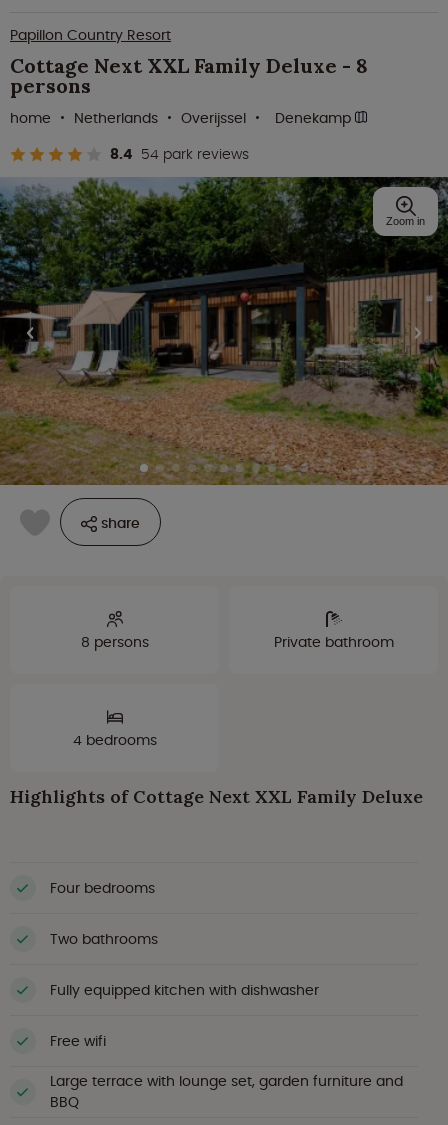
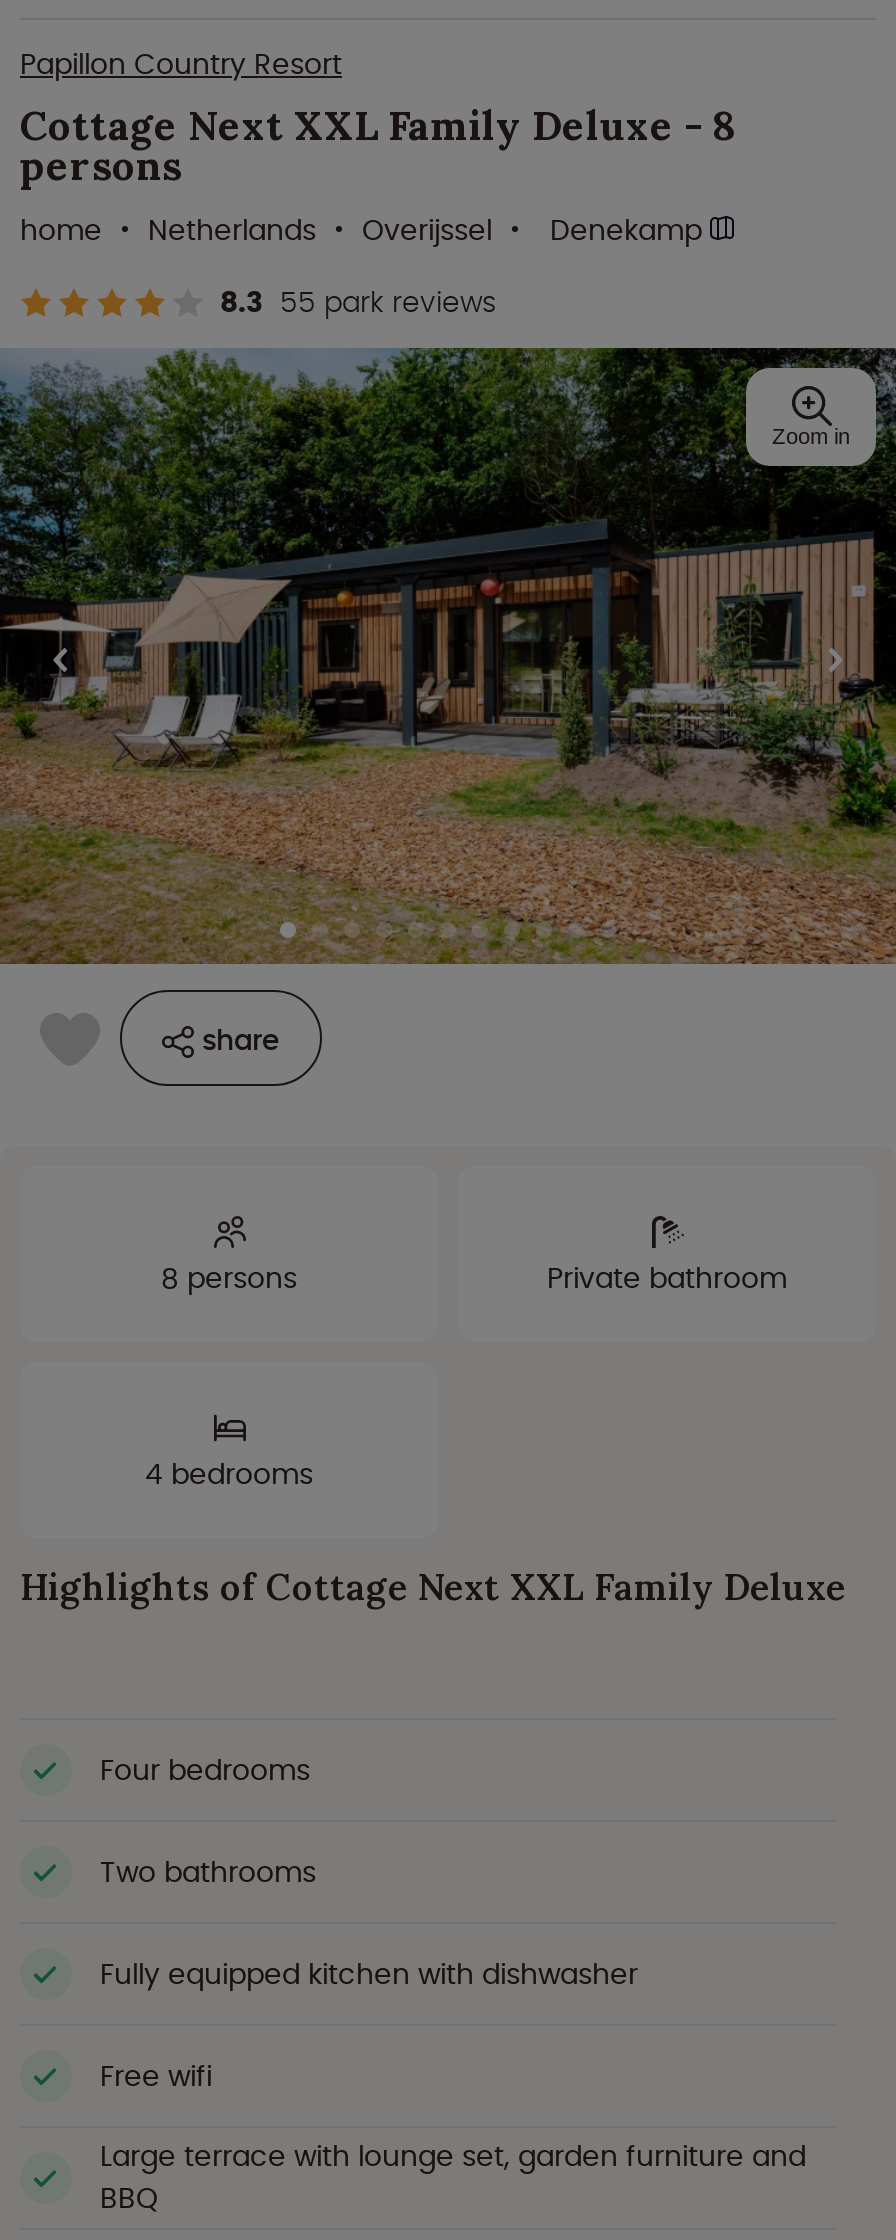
[110,144,249,164] 8.4 54 park reviews -> [220,282,496,322] 8.3 55 park reviews

